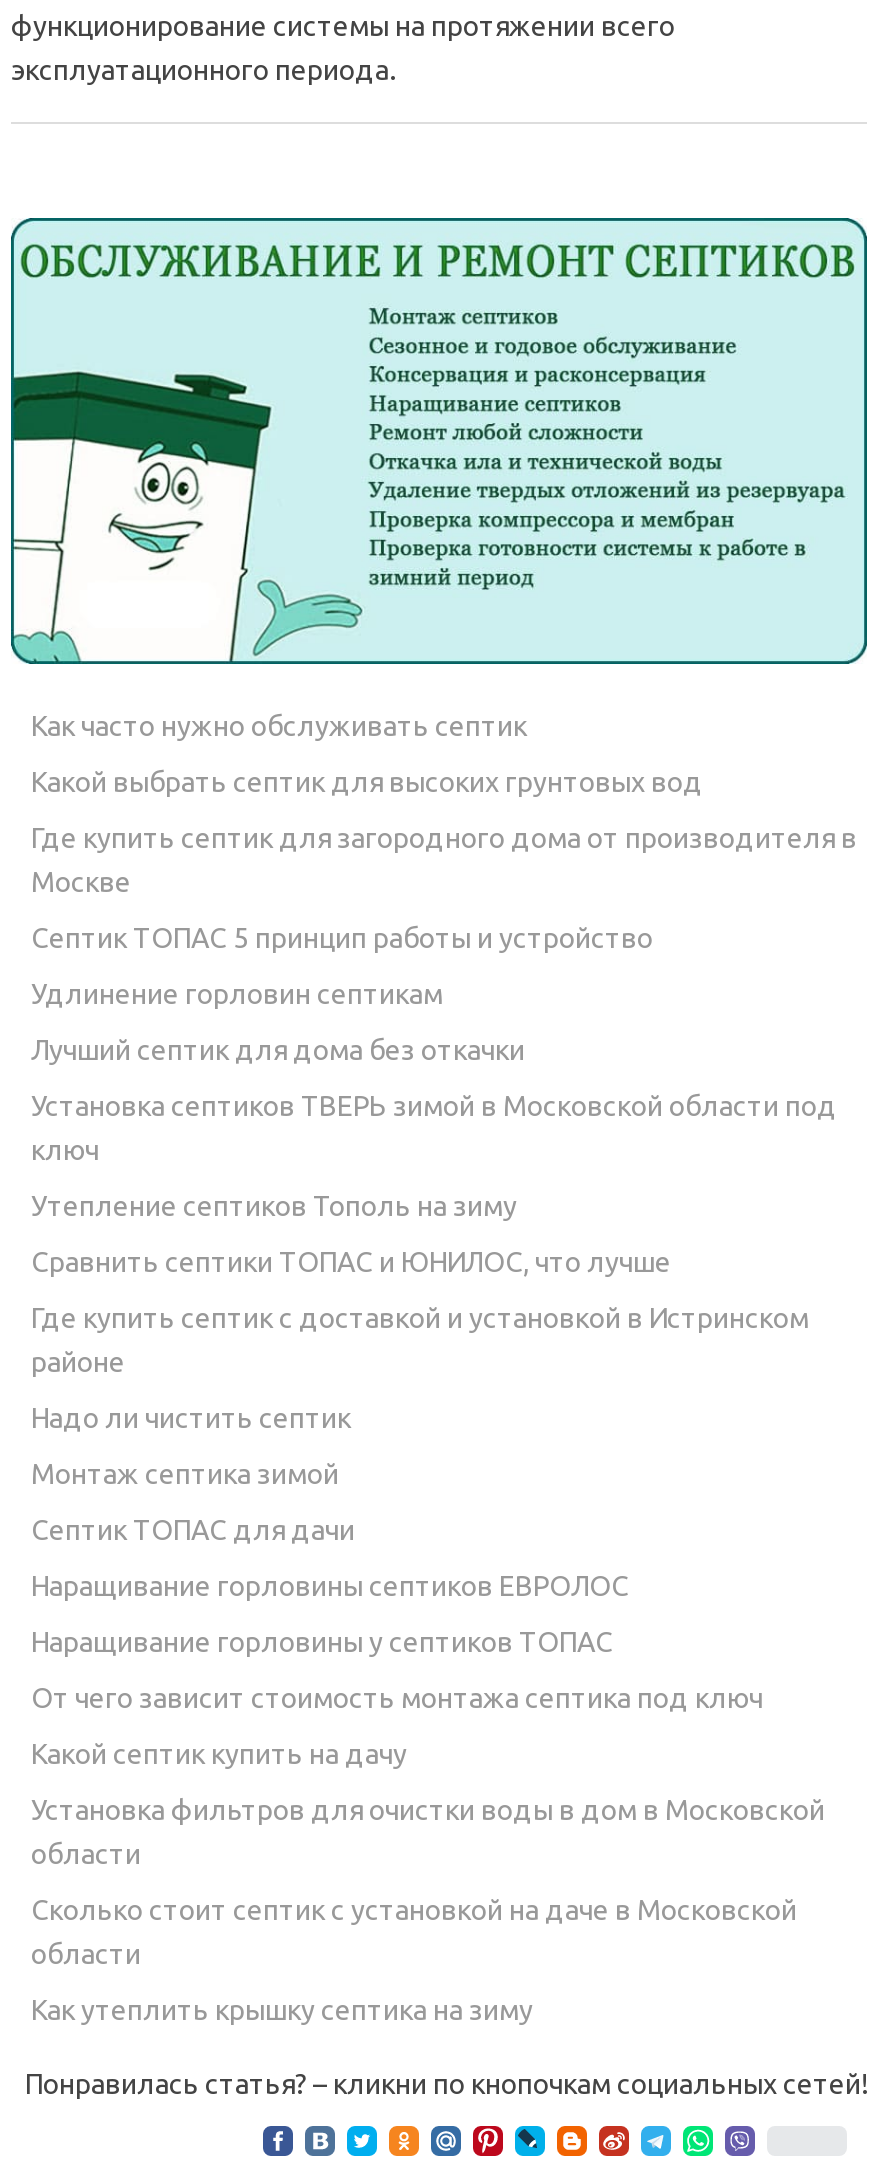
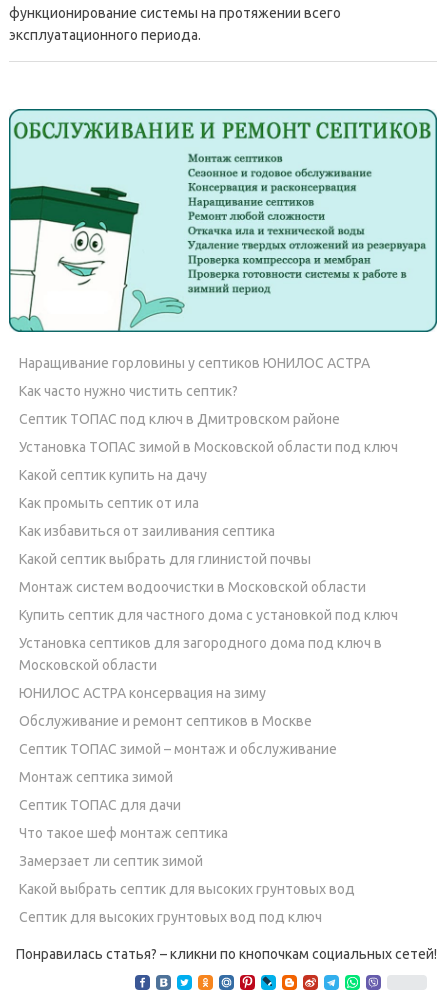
[31,710,857,1434] Как часто нужно обслуживать септик | Где купить септик для загородного дома от производителя в | Москве | Септик ТОПАС 5 принцип работы и устройство | Удлинение горловин септикам | Лучший септик для дома без откачки | Установка септиков ТВЕРЬ зимой в Московской области под | ключ | Утепление септиков Тополь на зиму | Сравнить септики ТОПАС и ЮНИЛОС, что лучше | Где купить септик с доставкой и установкой в Истринском | районе | Надо ли чистить септик -> [19,355,398,757] Наращивание горловины у септиков ЮНИЛОС АСТРА | Как часто нужно чистить септик? | Септик ТОПАС под ключ в Дмитровском районе | Установка ТОПАС зимой в Московской области под ключ | Как промыть септик от ила | Как избавиться от заиливания септика | Какой септик выбрать для глинистой почвы | Монтаж систем водоочистки в Московской области | Купить септик для частного дома с установкой под ключ | Установка септиков для загородного дома под ключ в | Московской области | ЮНИЛОС АСТРА консервация на зиму | Обслуживание и ремонт септиков в Москве | Септик ТОПАС зимой – монтаж и обслуживание
moved [31,766,703,798] -> [19,881,355,897]: Какой выбрать септик для высоких грунтовых вод
moved [31,1458,355,1546] -> [19,769,181,813]: Монтаж септика зимой | Септик ТОПАС для дачи
[31,1570,825,2026] Наращивание горловины септиков ЕВРОЛОС | Наращивание горловины у септиков ТОПАС | От чего зависит стоимость монтажа септика под ключ | Установка фильтров для очистки воды в дом в Московской | области | Сколько стоит септик с установкой на даче в Московской | области | Как утеплить крышку септика на зиму -> [19,825,322,925] Что такое шеф монтаж септика | Замерзает ли септик зимой | Септик для высоких грунтовых вод под ключ
moved [31,1738,407,1770] -> [19,467,207,483]: Какой септик купить на дачу

